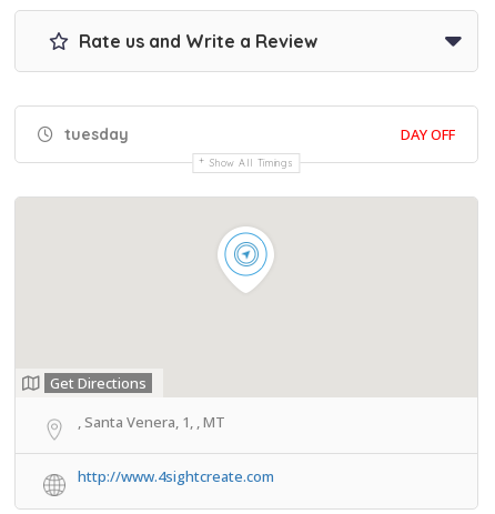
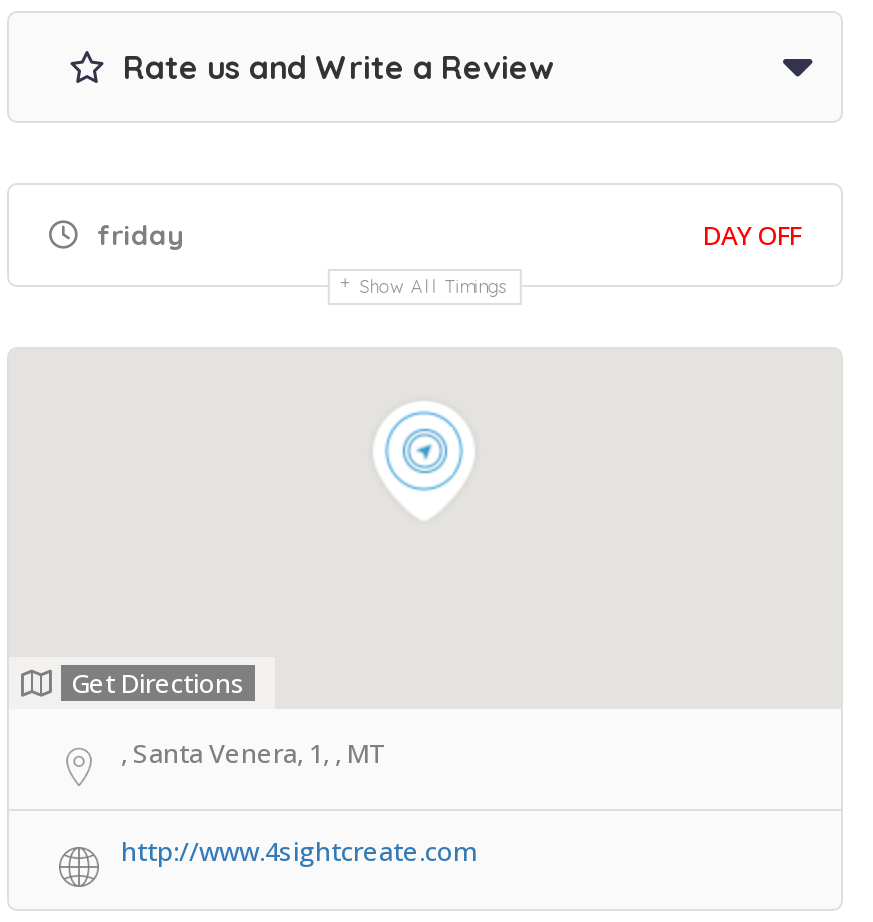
[60,124,129,144] tuesday -> [89,217,185,253] friday

